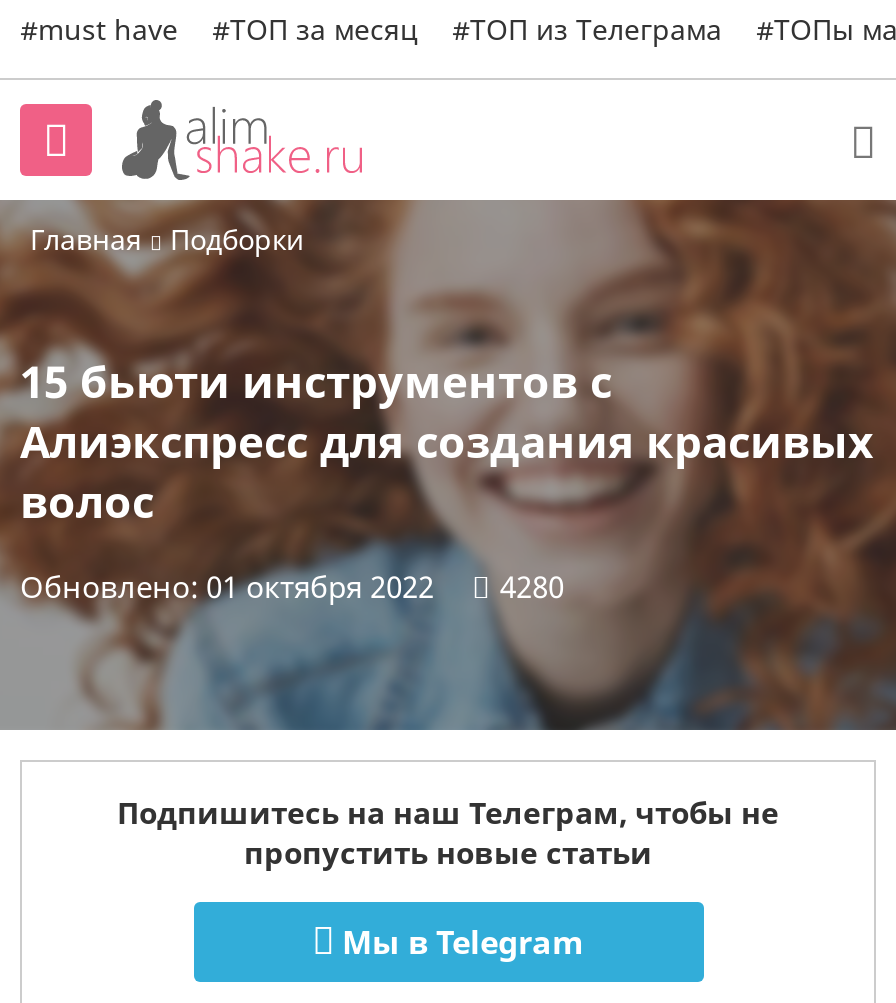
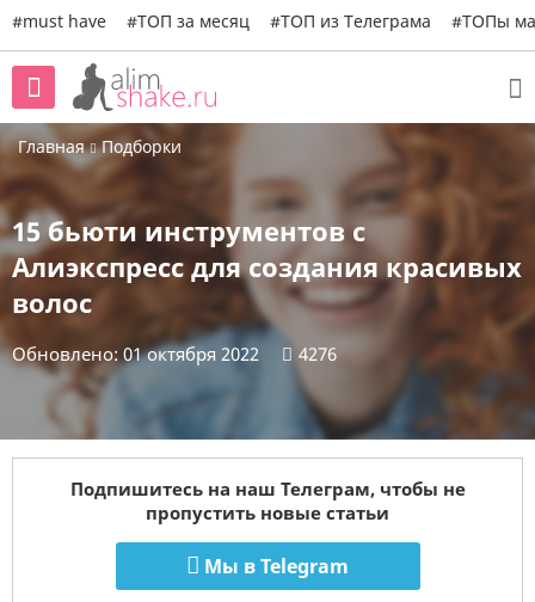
[20,566,564,606] Обновлено: 01 октября 2022 4280 -> [12,342,337,365] Обновлено: 01 октября 2022 4276

